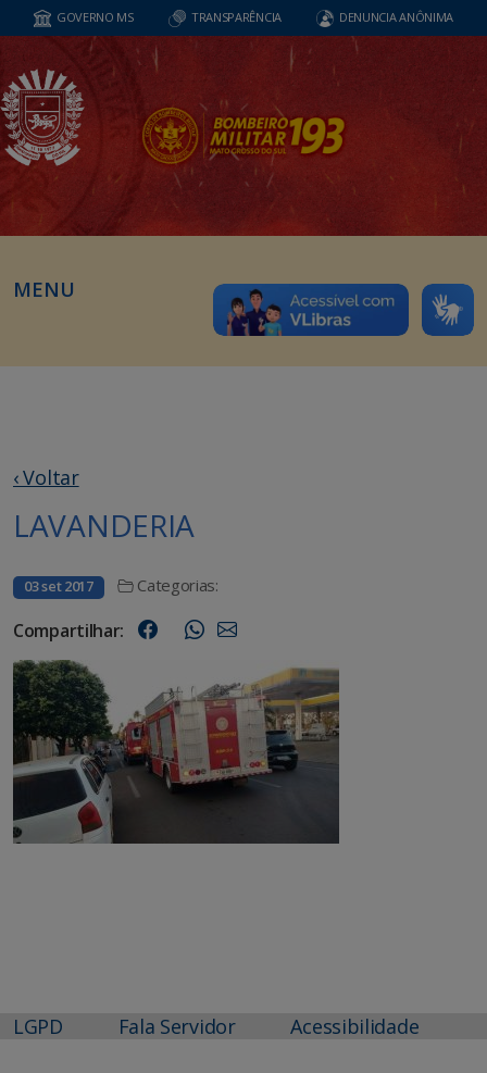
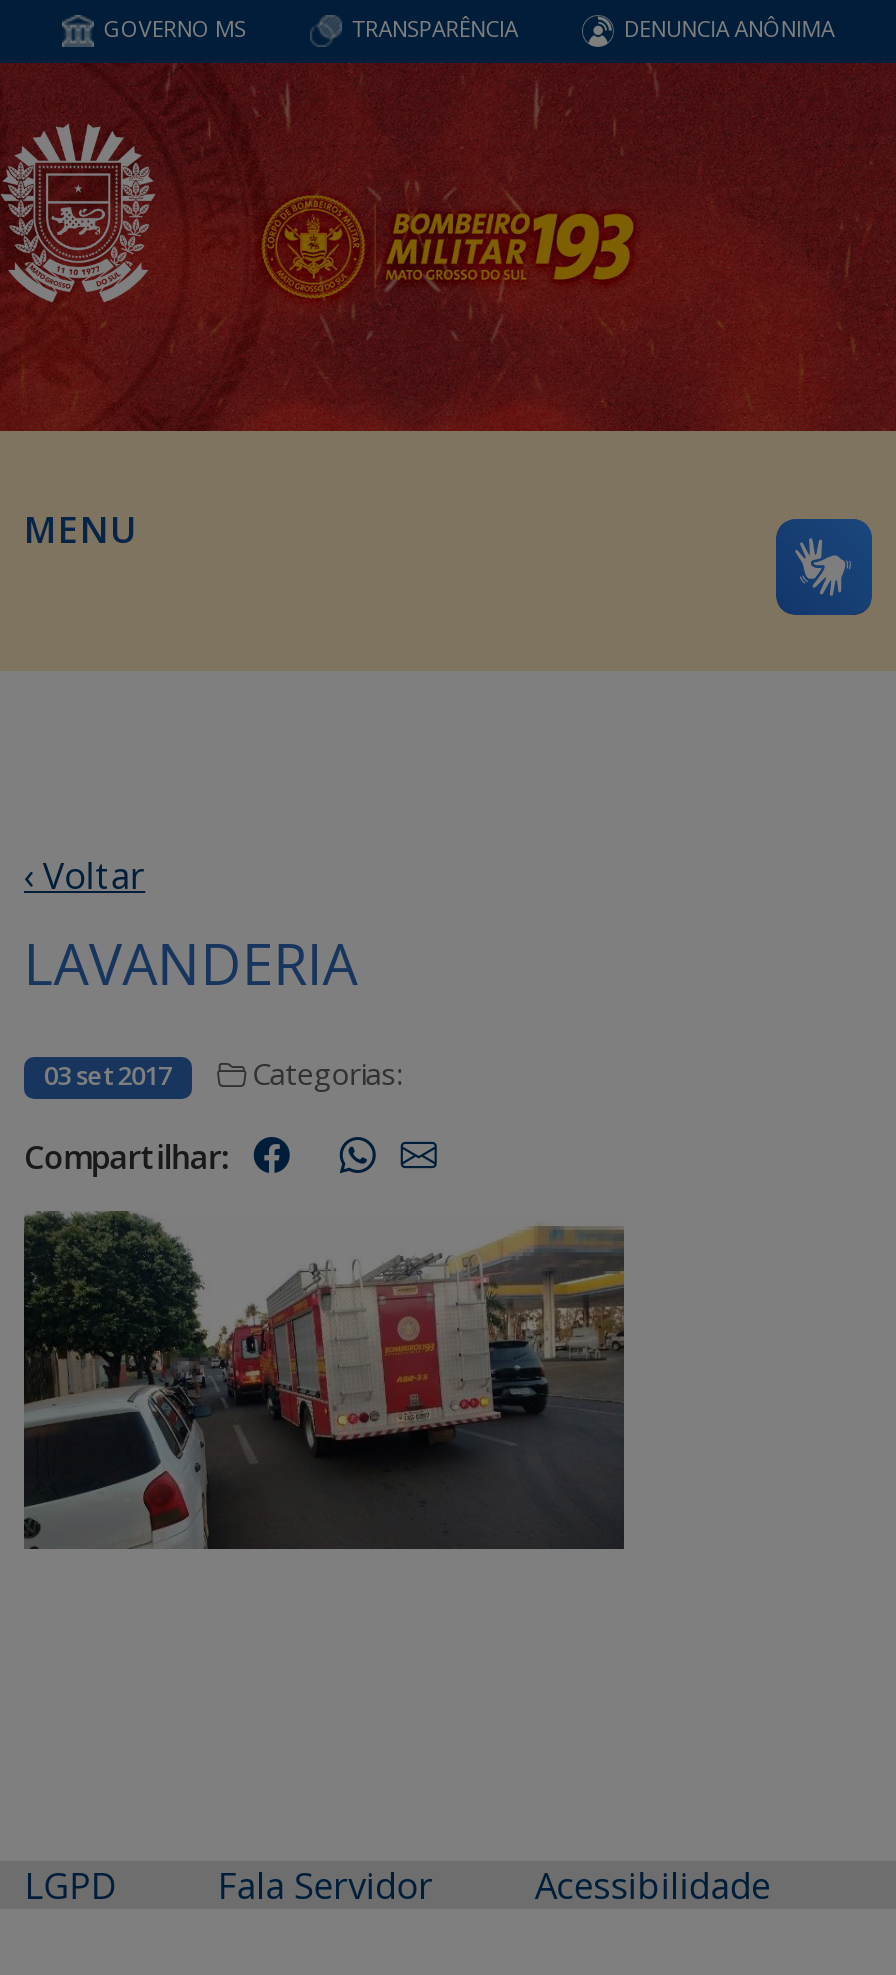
[212,283,410,337] [image] -> none

